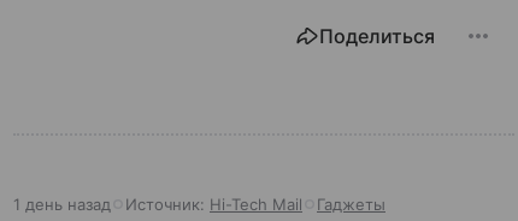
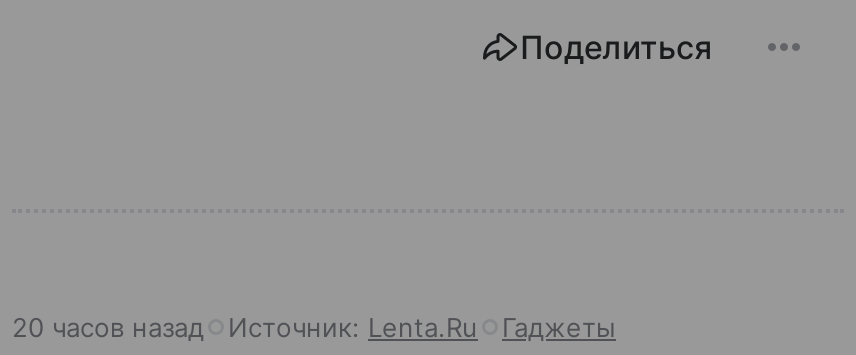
[13,195,302,214] 1 день назад | Источник: Hi-Tech Mail -> [12,311,478,343] 20 часов назад | Источник: Lenta.Ru

